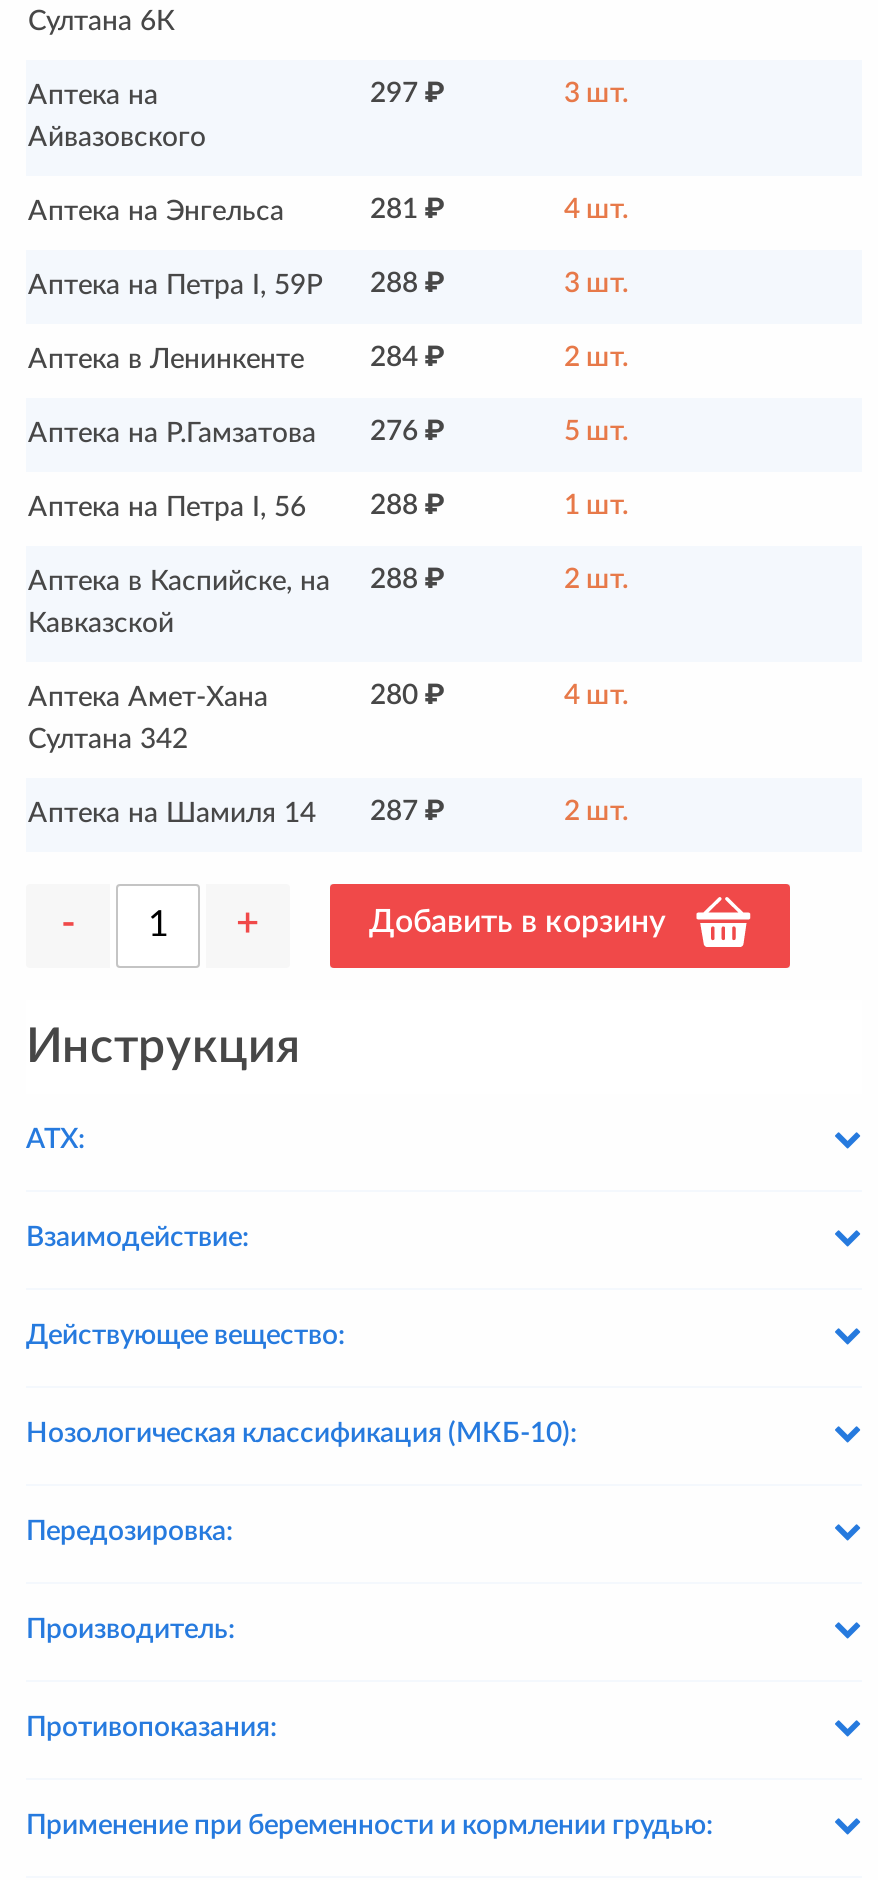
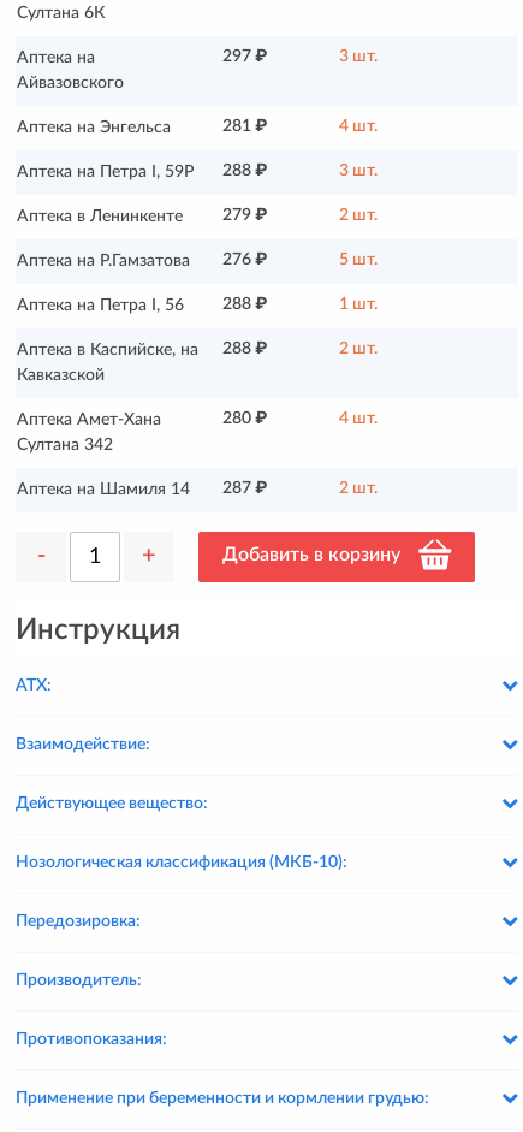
[370,344,444,372] 284 ₽ -> [222,207,267,224] 279 ₽

